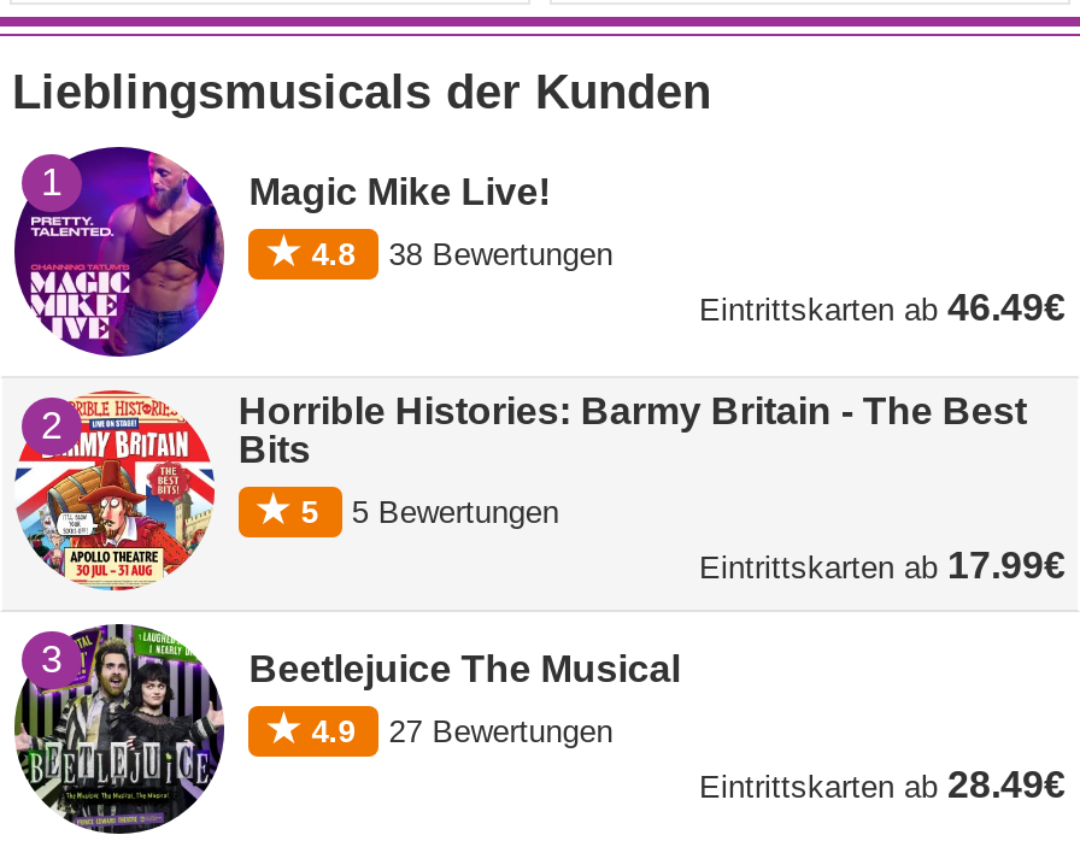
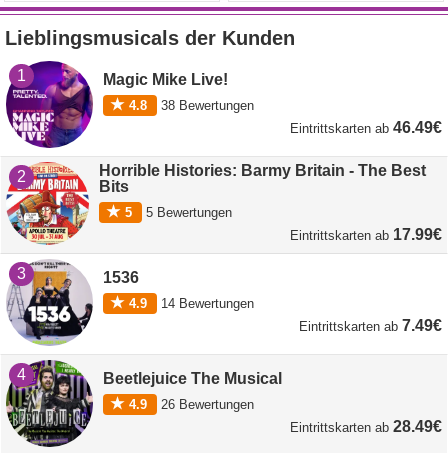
none -> [7,260,442,383] [image] | 1536 | 4.9 | 14 Bewertungen | Eintrittskarten ab 7.49€ | 4
[311,714,613,750] 4.9 27 Bewertungen -> [129,397,254,412] 4.9 26 Bewertungen

